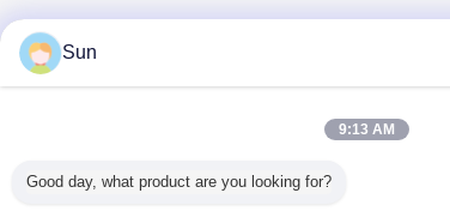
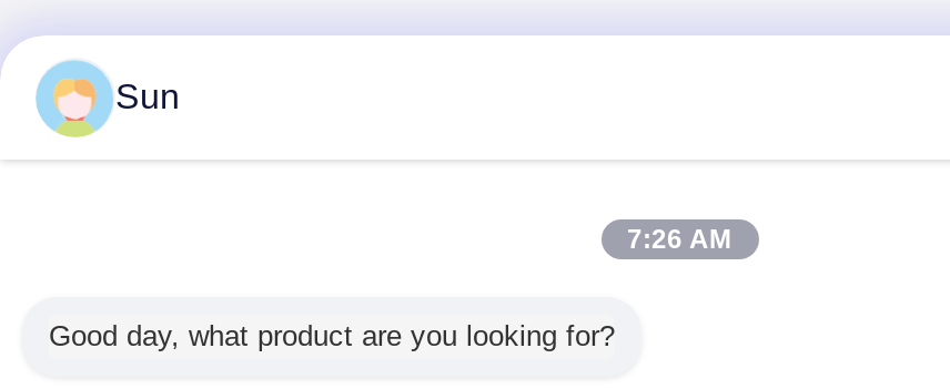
[338,121,394,138] 9:13 AM -> [627,224,731,255] 7:26 AM

